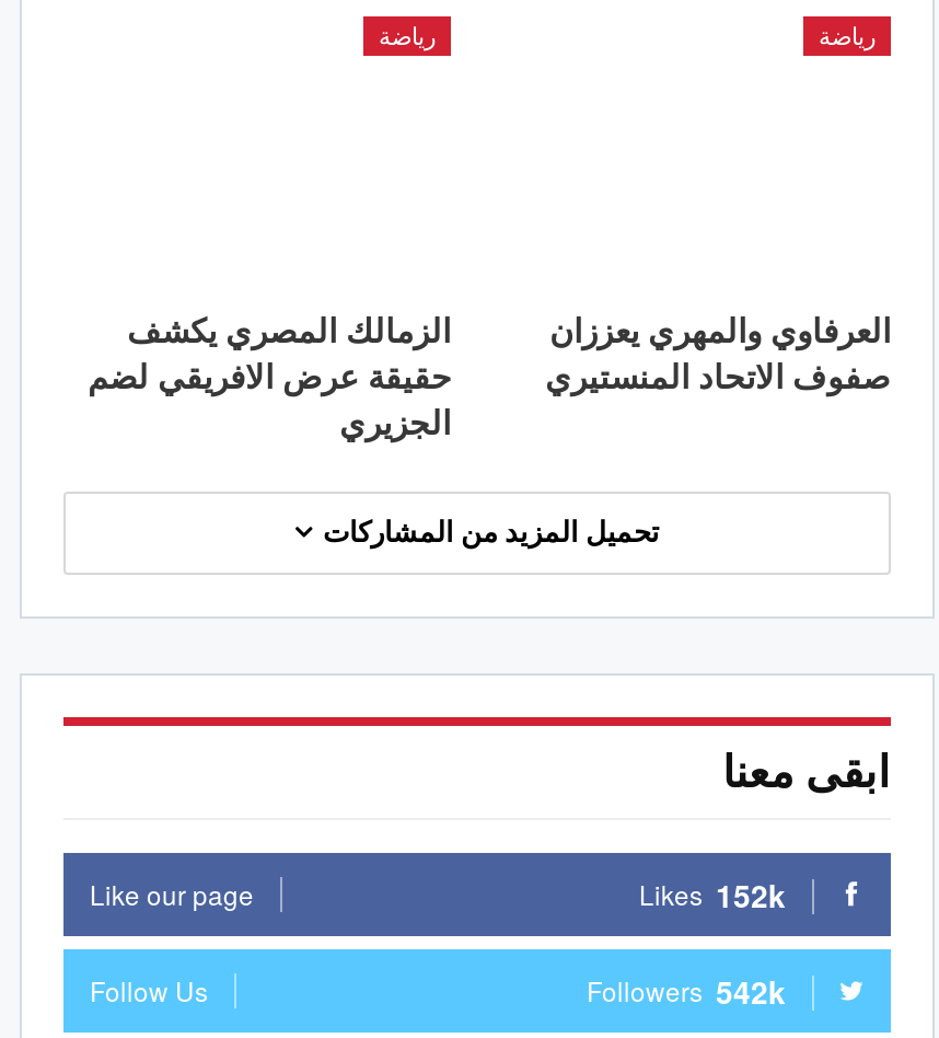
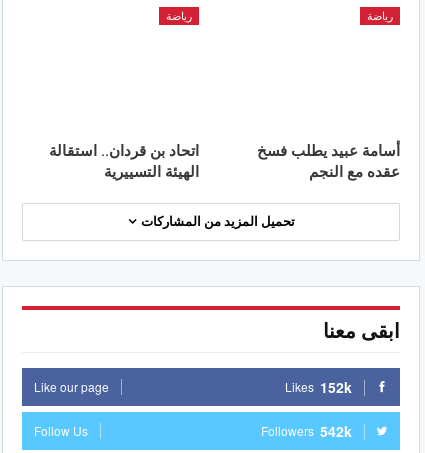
[88,311,451,442] الزمالك المصري يكشف | حقيقة عرض الافريقي لضم | الجزيري -> [49,141,199,180] اتحاد بن قردان.. استقالة | الهيئة التسييرية
[545,311,891,396] العرفاوي والمهري يعززان | صفوف الاتحاد المنستيري -> [257,141,400,180] أسامة عبيد يطلب فسخ | عقده مع النجم

